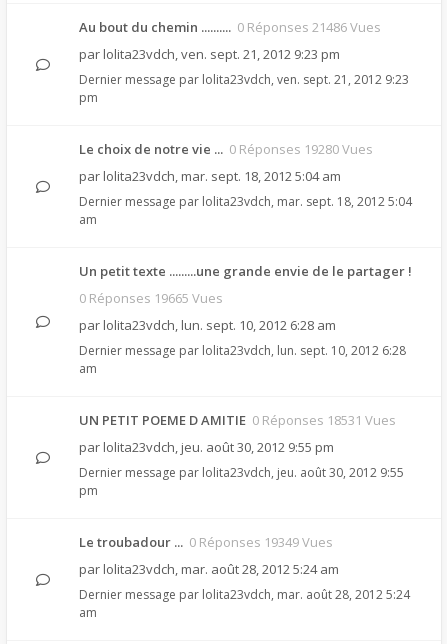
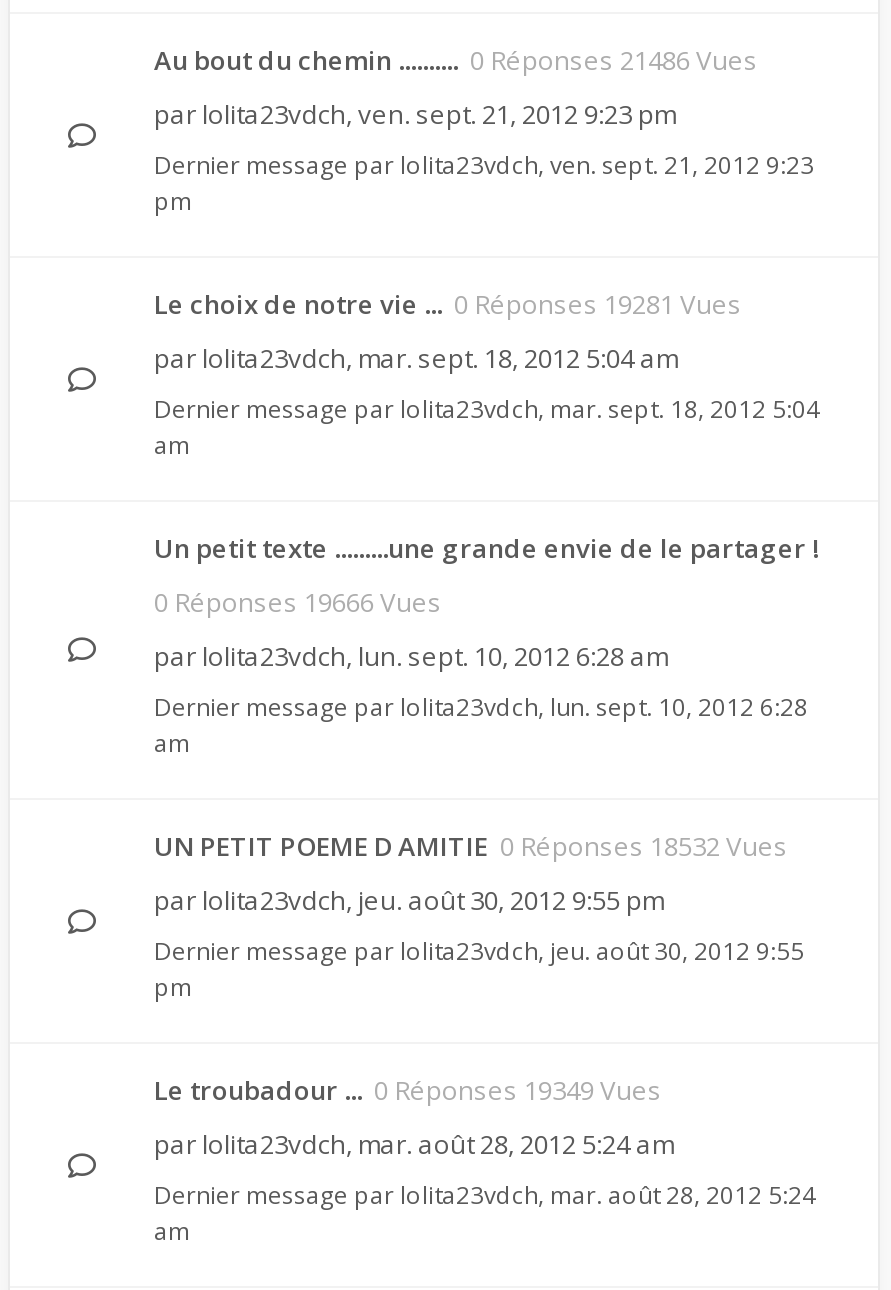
[79,140,373,158] Le choix de notre vie ... 0 Réponses 19280 Vues -> [154,286,742,322] Le choix de notre vie ... 0 Réponses 19281 Vues
[79,289,223,307] 0 Réponses 19665 Vues -> [154,584,442,620] 0 Réponses 19666 Vues
[79,411,396,429] UN PETIT POEME D AMITIE 0 Réponses 18531 Vues -> [154,828,788,864] UN PETIT POEME D AMITIE 0 Réponses 18532 Vues

